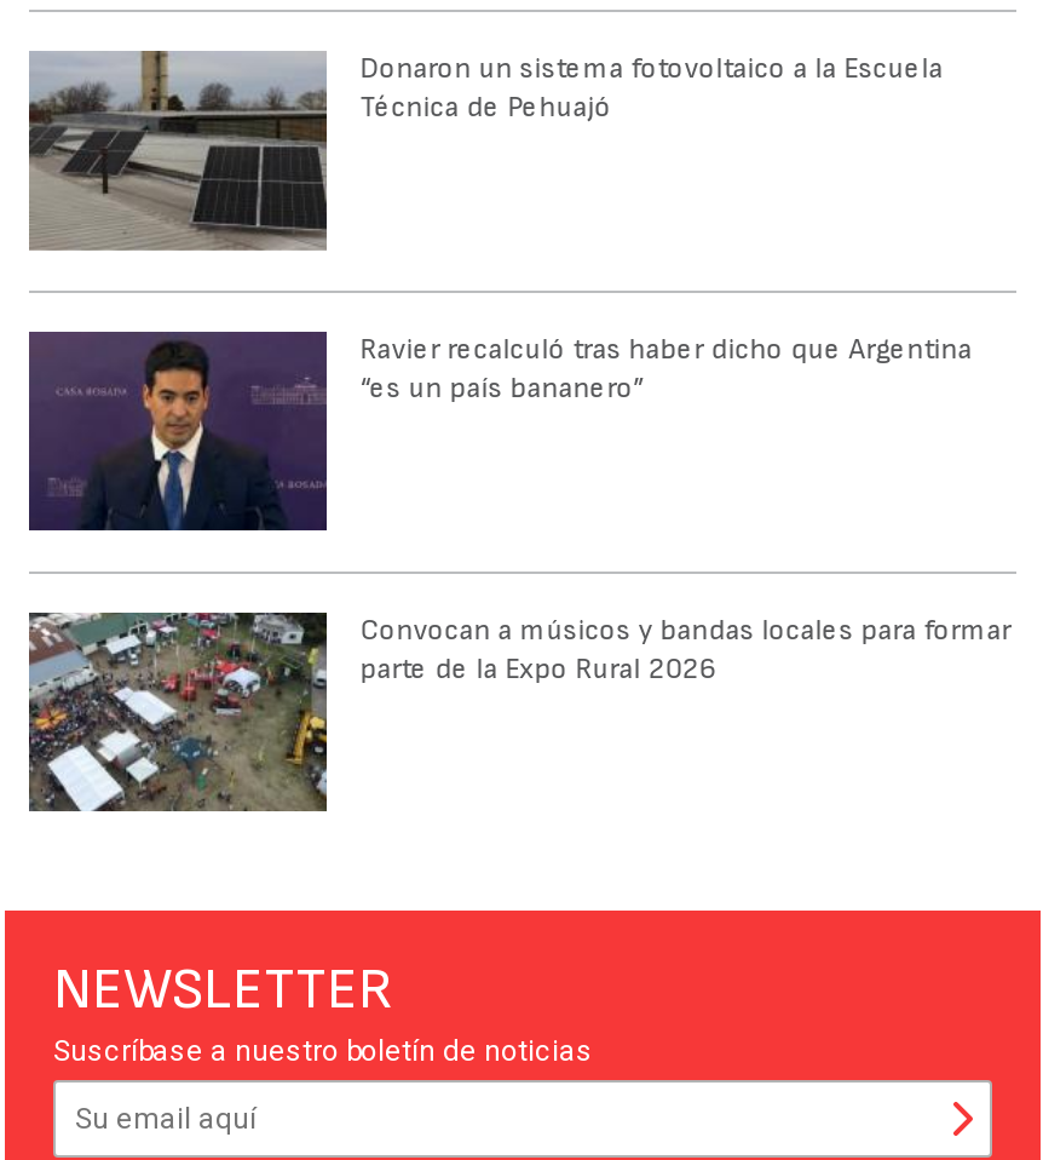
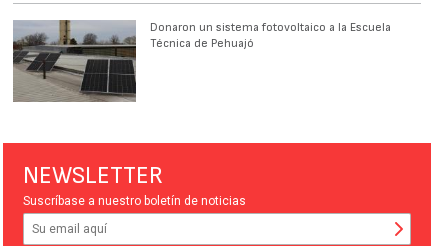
[27,328,972,534] [image] | Ravier recalculó tras haber dicho que Argentina | “es un país bananero” -> none
[29,611,1011,812] [image] | Convocan a músicos y bandas locales para formar | parte de la Expo Rural 2026 -> none

